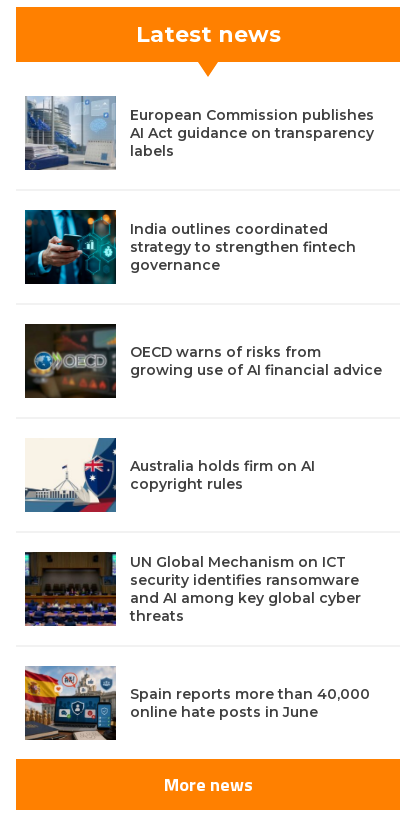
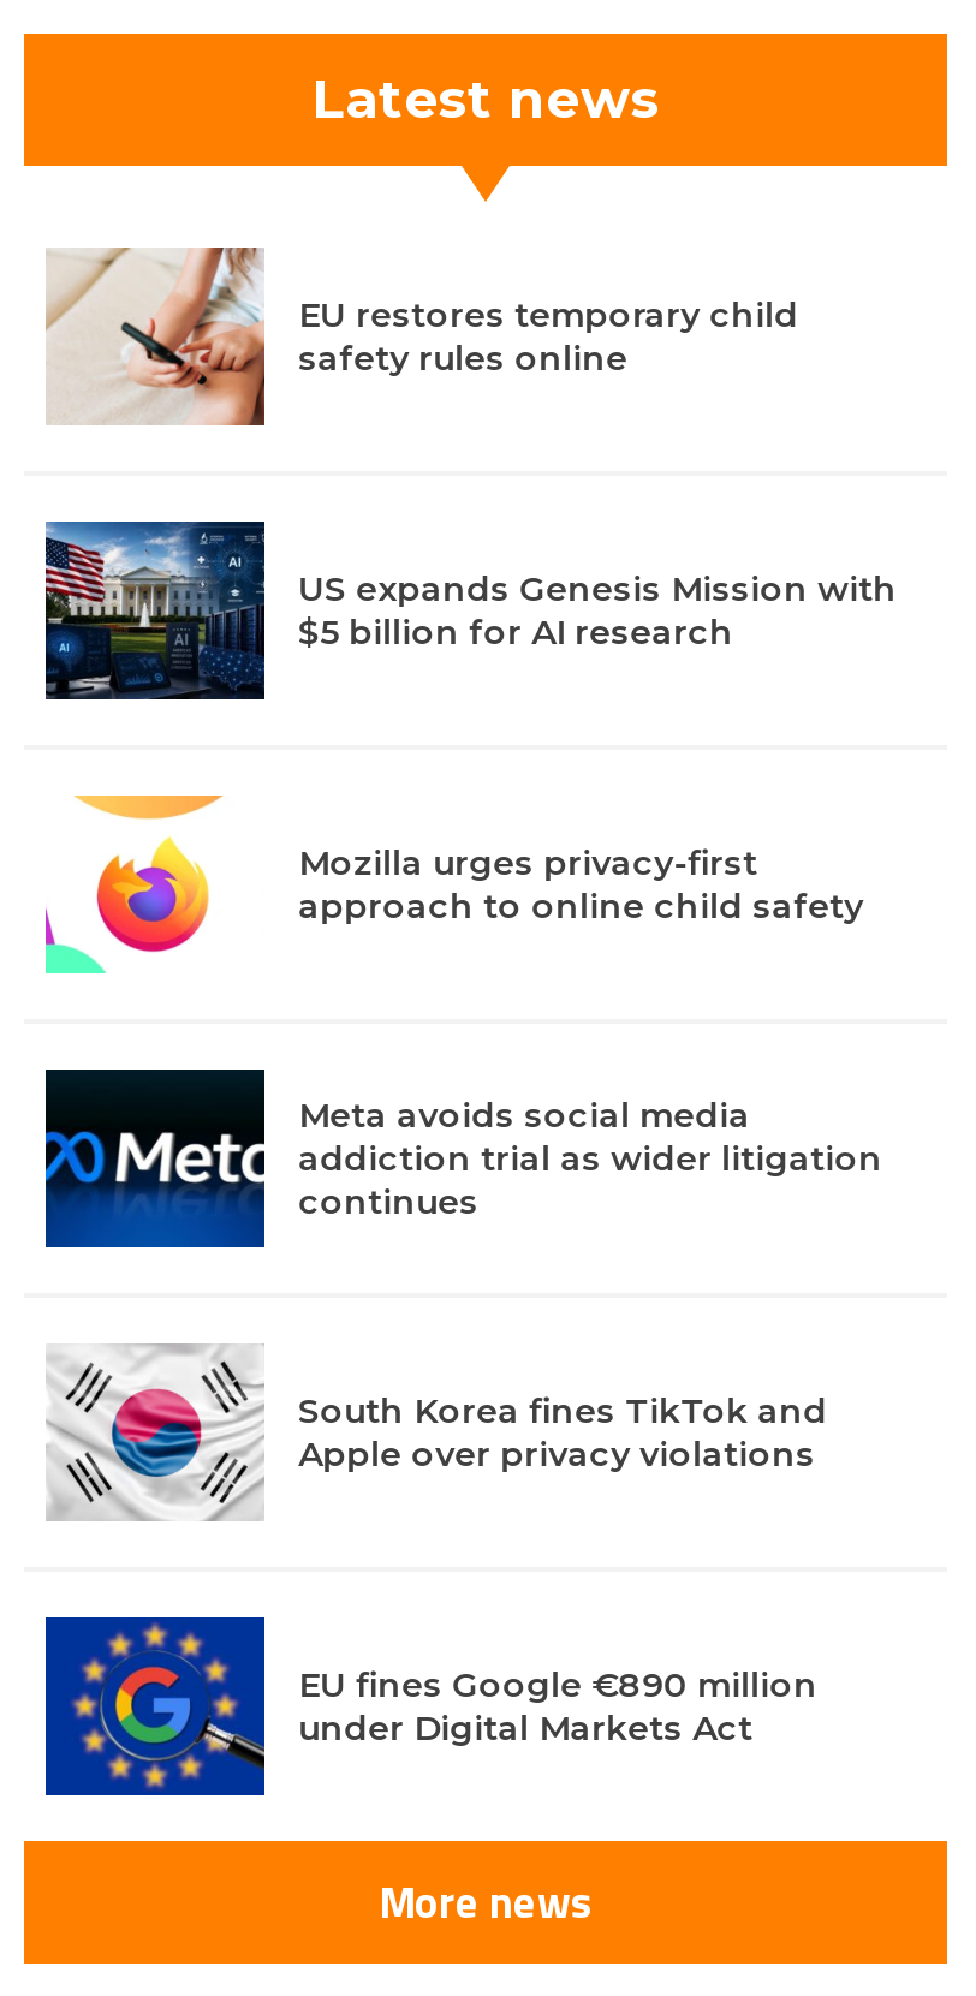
[24,96,374,171] [image] | European Commission publishes | AI Act guidance on transparency | labels -> [46,245,798,425] [image] | EU restores temporary child | safety rules online
[24,209,356,284] [image] | India outlines coordinated | strategy to strengthen fintech | governance -> [43,519,897,699] [image] | US expands Genesis Mission with | $5 billion for AI research
[24,323,382,399] [image] | OECD warns of risks from | growing use of AI financial advice -> [43,793,863,976] [image] | Mozilla urges privacy-first | approach to online child safety
[25,437,315,513] [image] | Australia holds firm on AI | copyright rules -> [43,1067,882,1250] [image] | Meta avoids social media | addiction trial as wider litigation | continues
[24,551,361,627] [image] | UN Global Mechanism on ICT | security identifies ransomware | and AI among key global cyber | threats -> [46,1343,827,1521] [image] | South Korea fines TikTok and | Apple over privacy violations
[24,665,370,741] [image] | Spain reports more than 40,000 | online hate posts in June -> [43,1615,818,1798] [image] | EU fines Google €890 million | under Digital Markets Act

